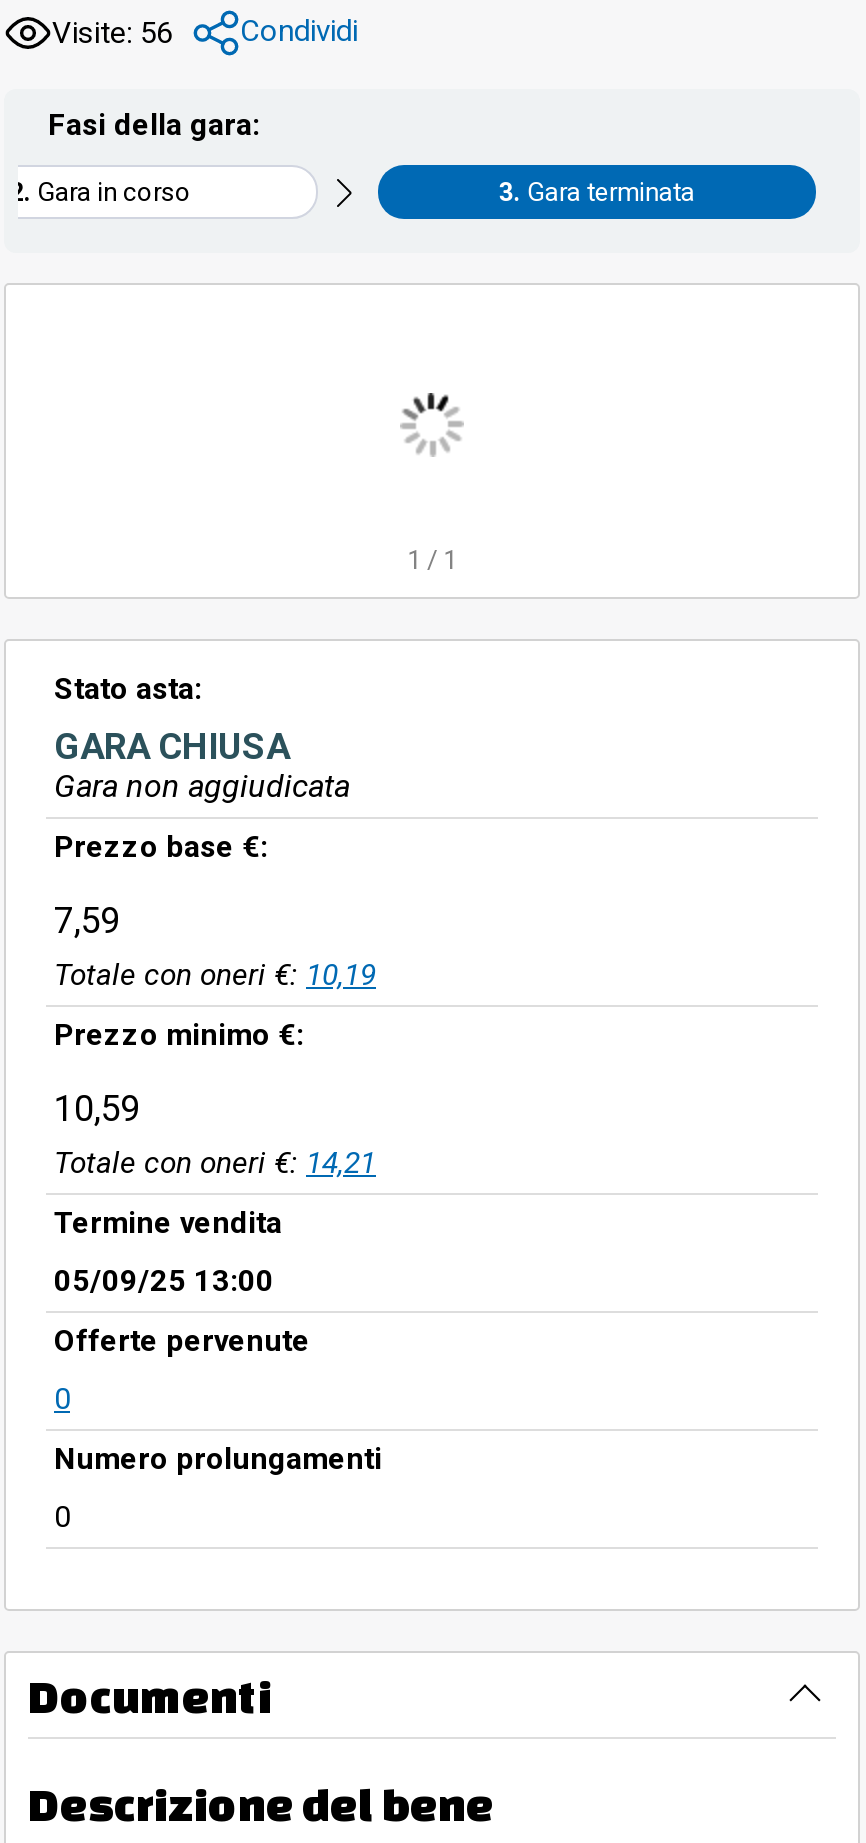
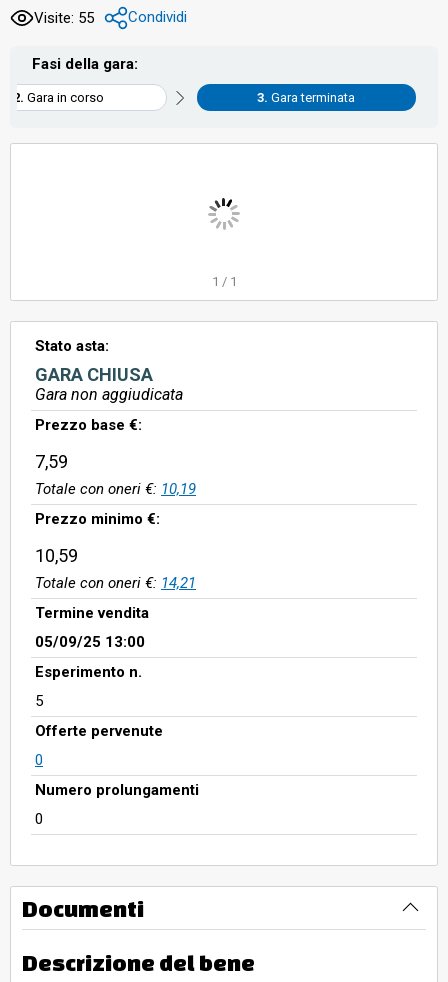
[52,13,358,50] Visite: 56 Condividi -> [34,8,187,26] Visite: 55 Condividi
none -> [35,663,142,710] Esperimento n. | 5

